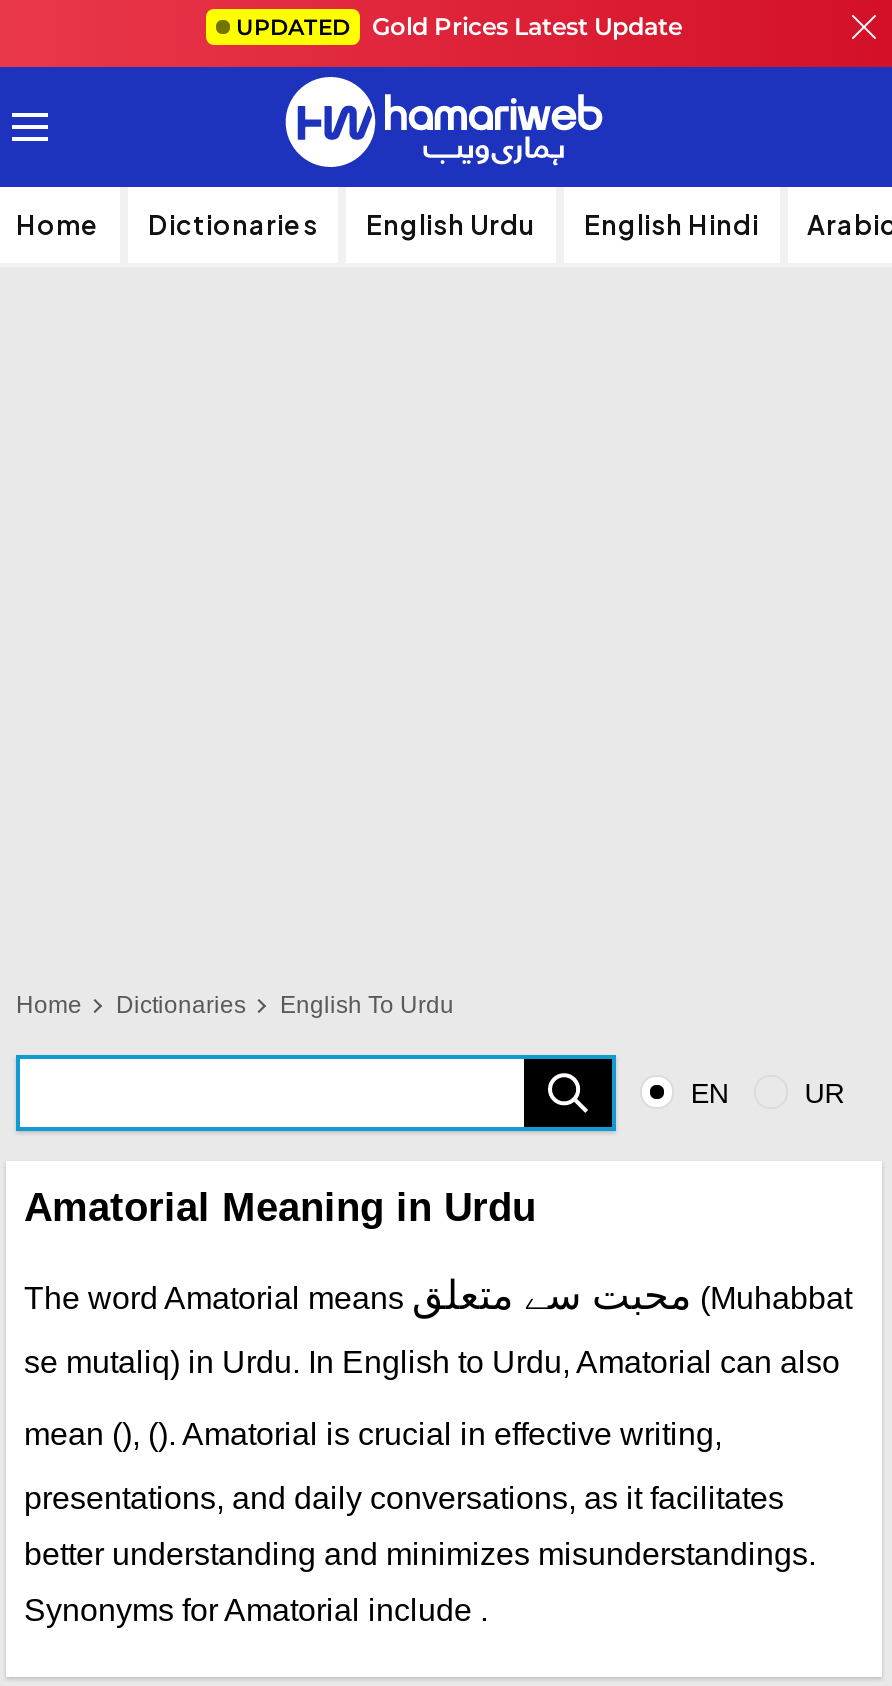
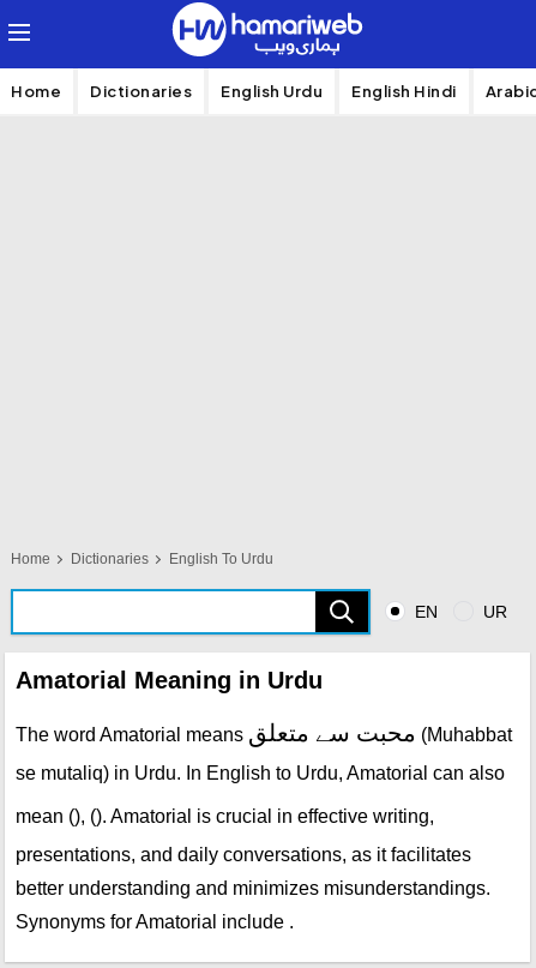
[236,11,682,41] UPDATED Gold Prices Latest Update -> none

